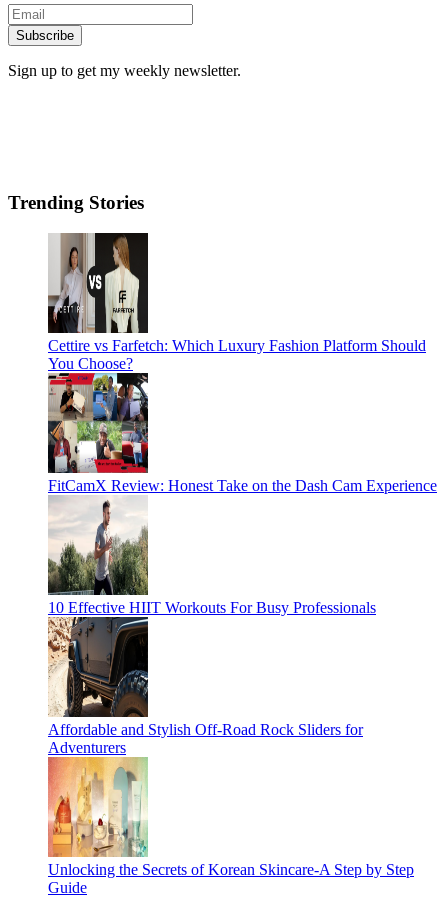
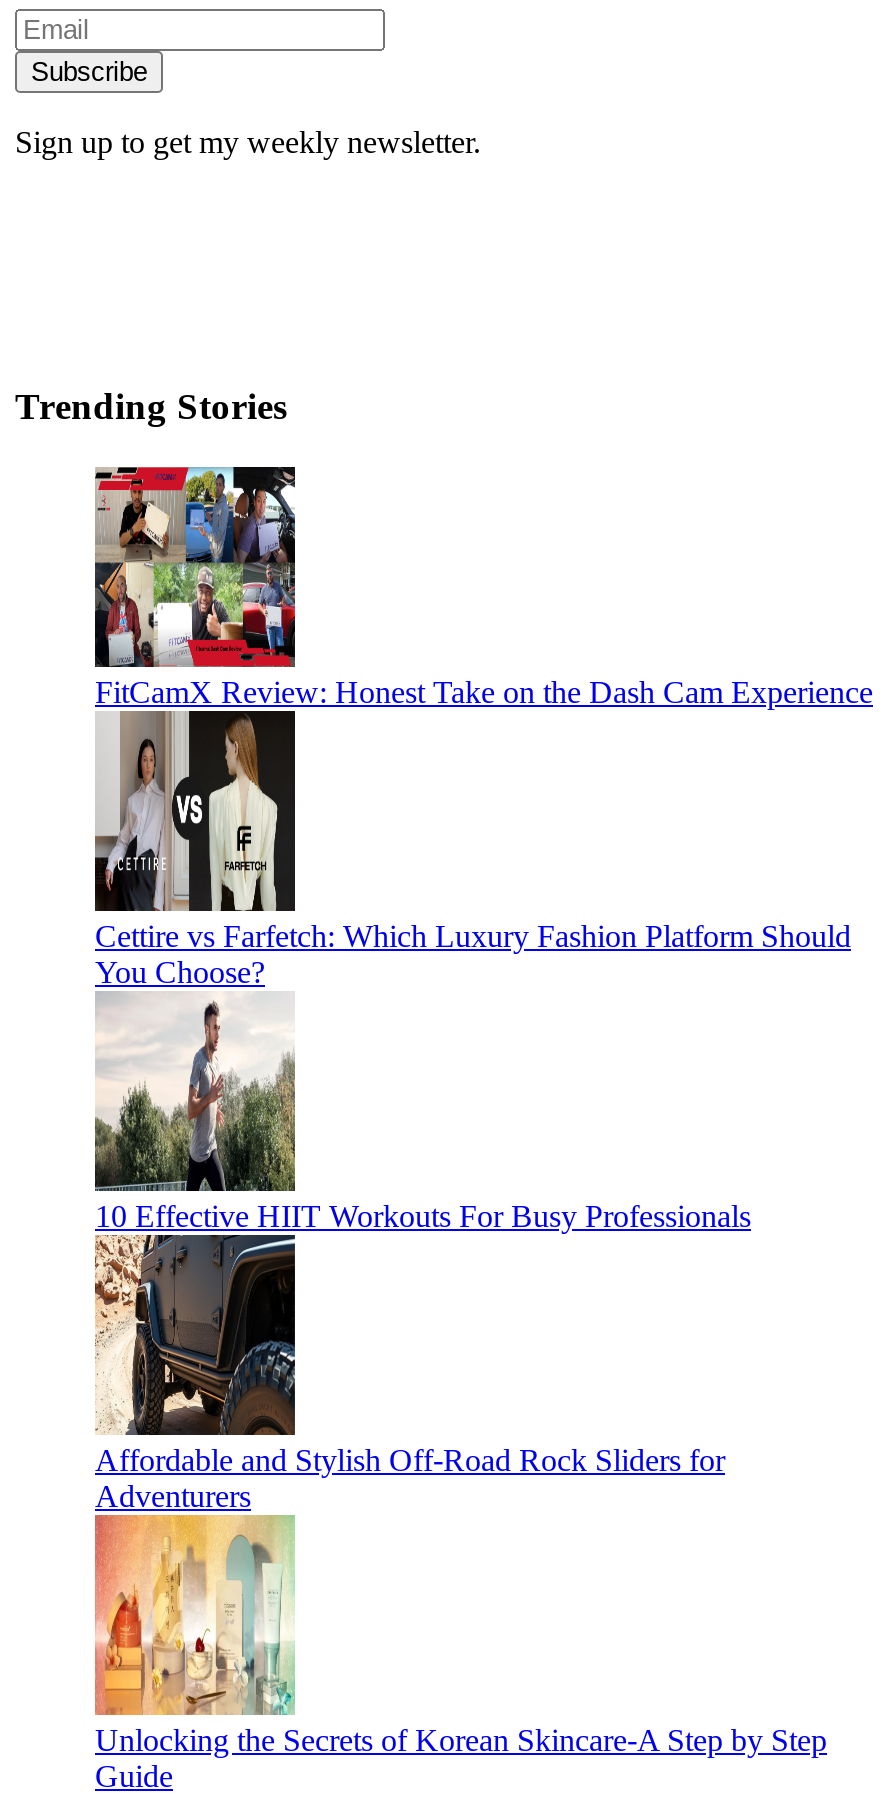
moved [47,235,426,372] -> [93,716,851,990]: [image] | Cettire vs Farfetch: Which Luxury Fashion Platform Should | You Choose?
moved [48,372,437,494] -> [95,464,873,710]: [image] | FitCamX Review: Honest Take on the Dash Cam Experience

